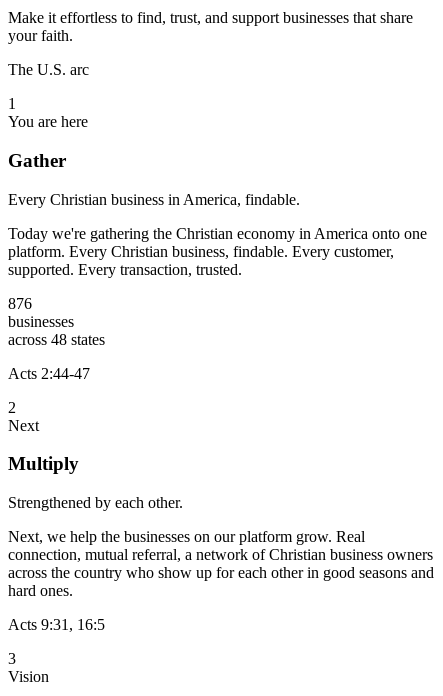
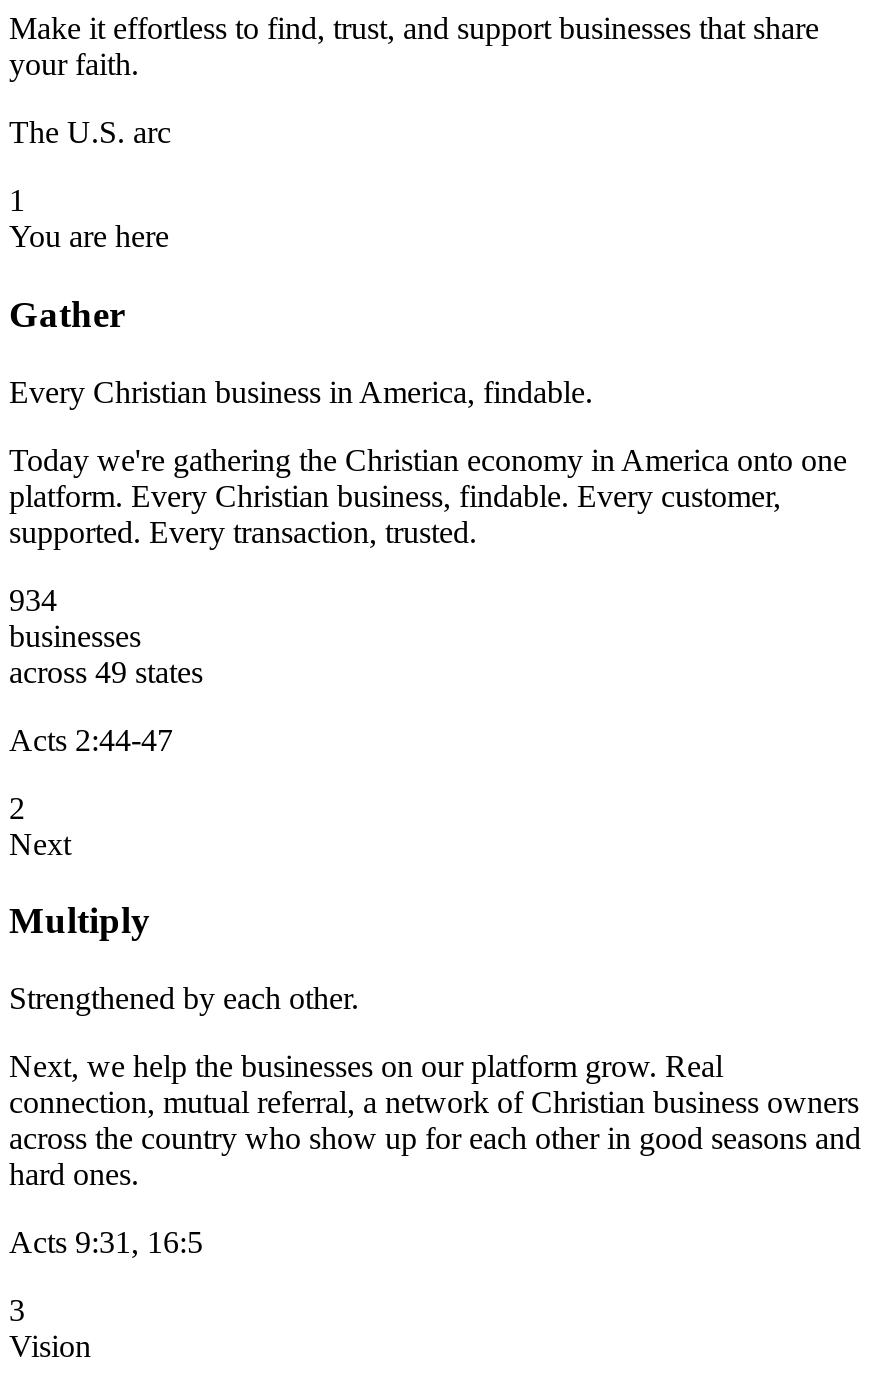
[8,295,32,312] 876 -> [9,582,57,616] 934
[8,331,105,348] across 48 states -> [9,654,203,688] across 49 states

